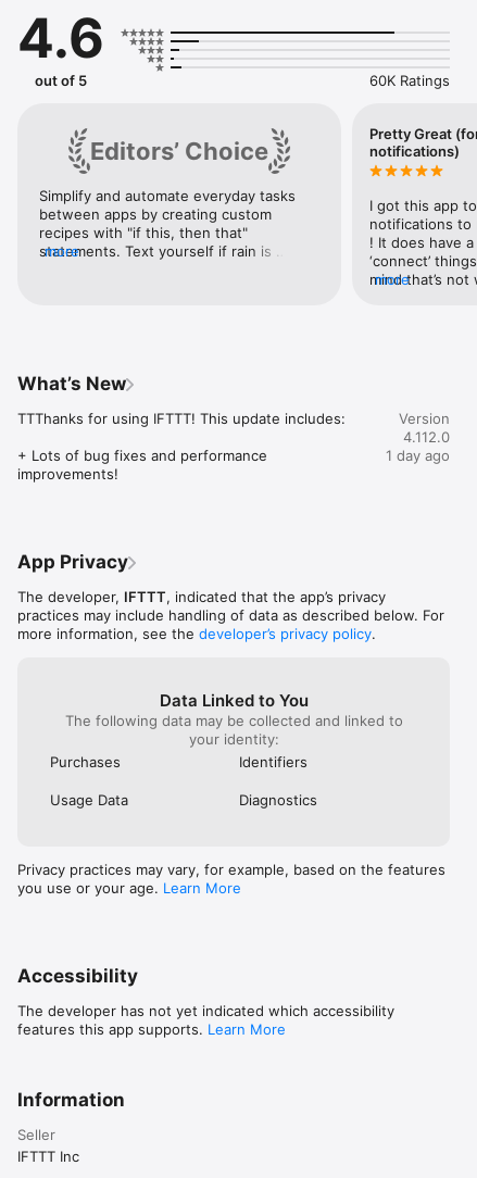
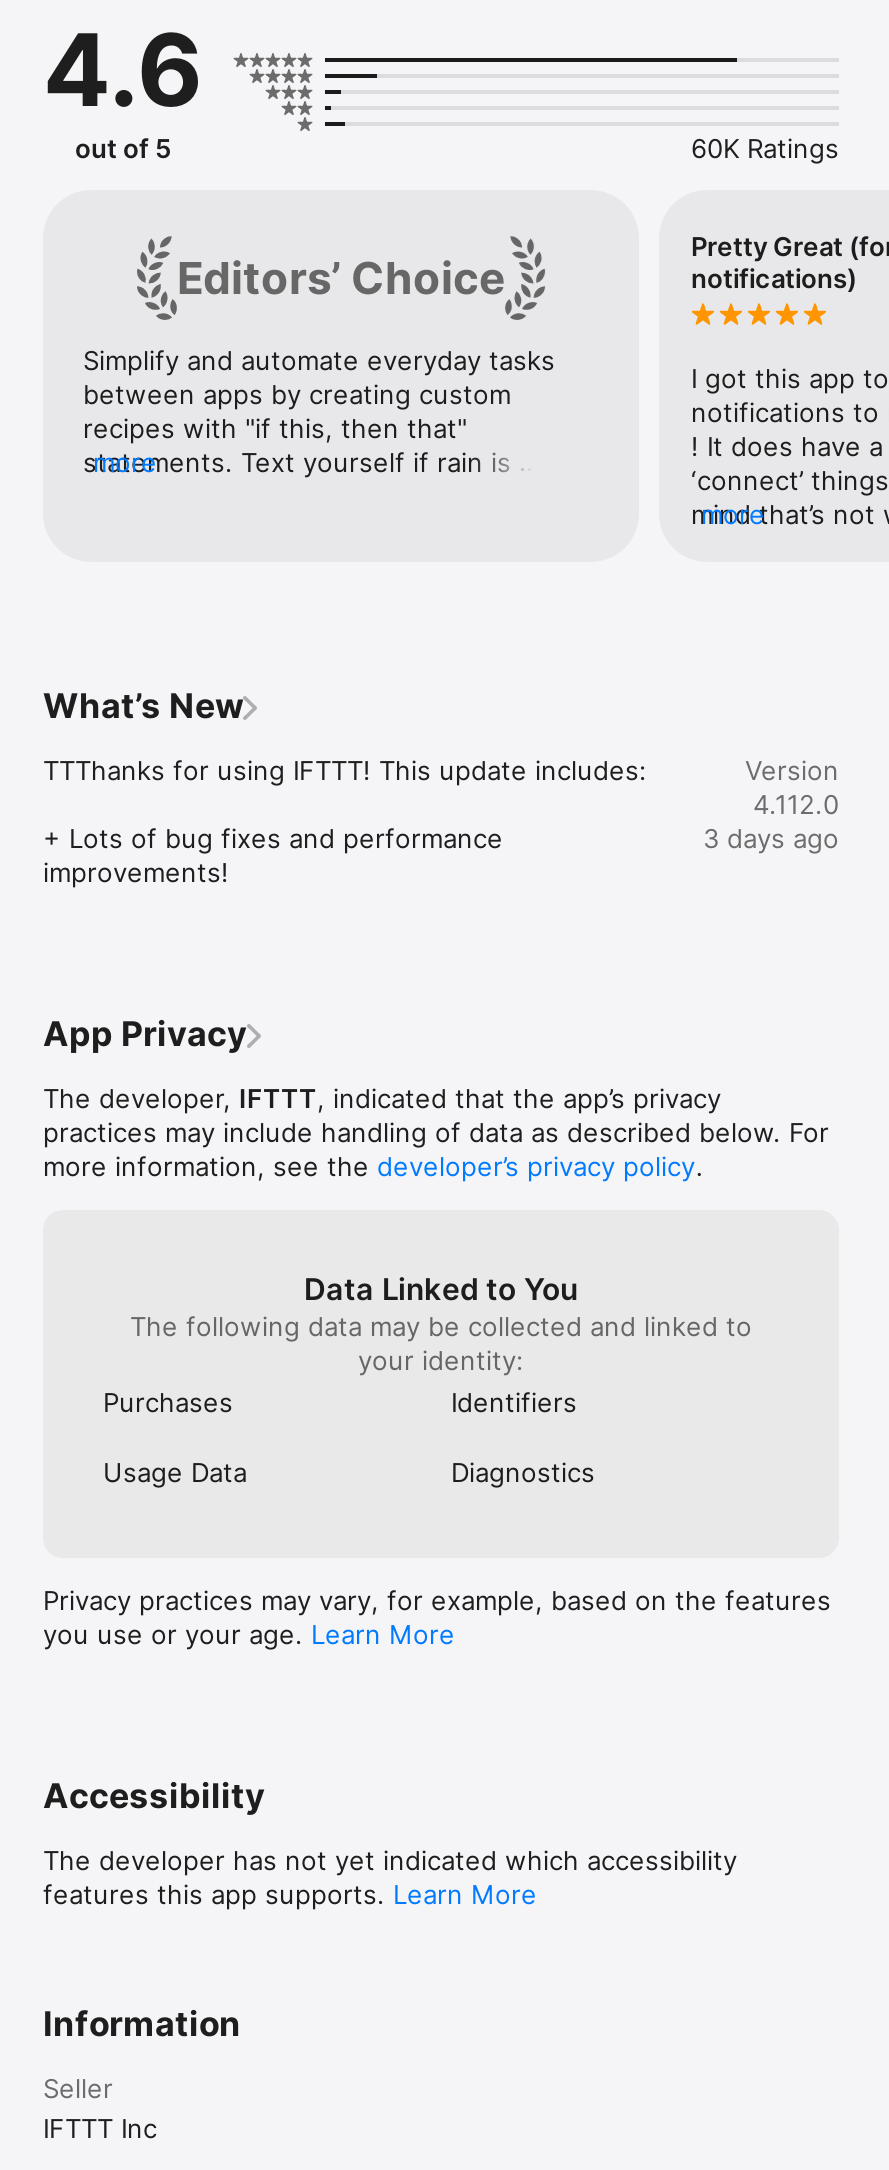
[386,447,450,464] 1 day ago -> [703,822,839,854] 3 days ago

